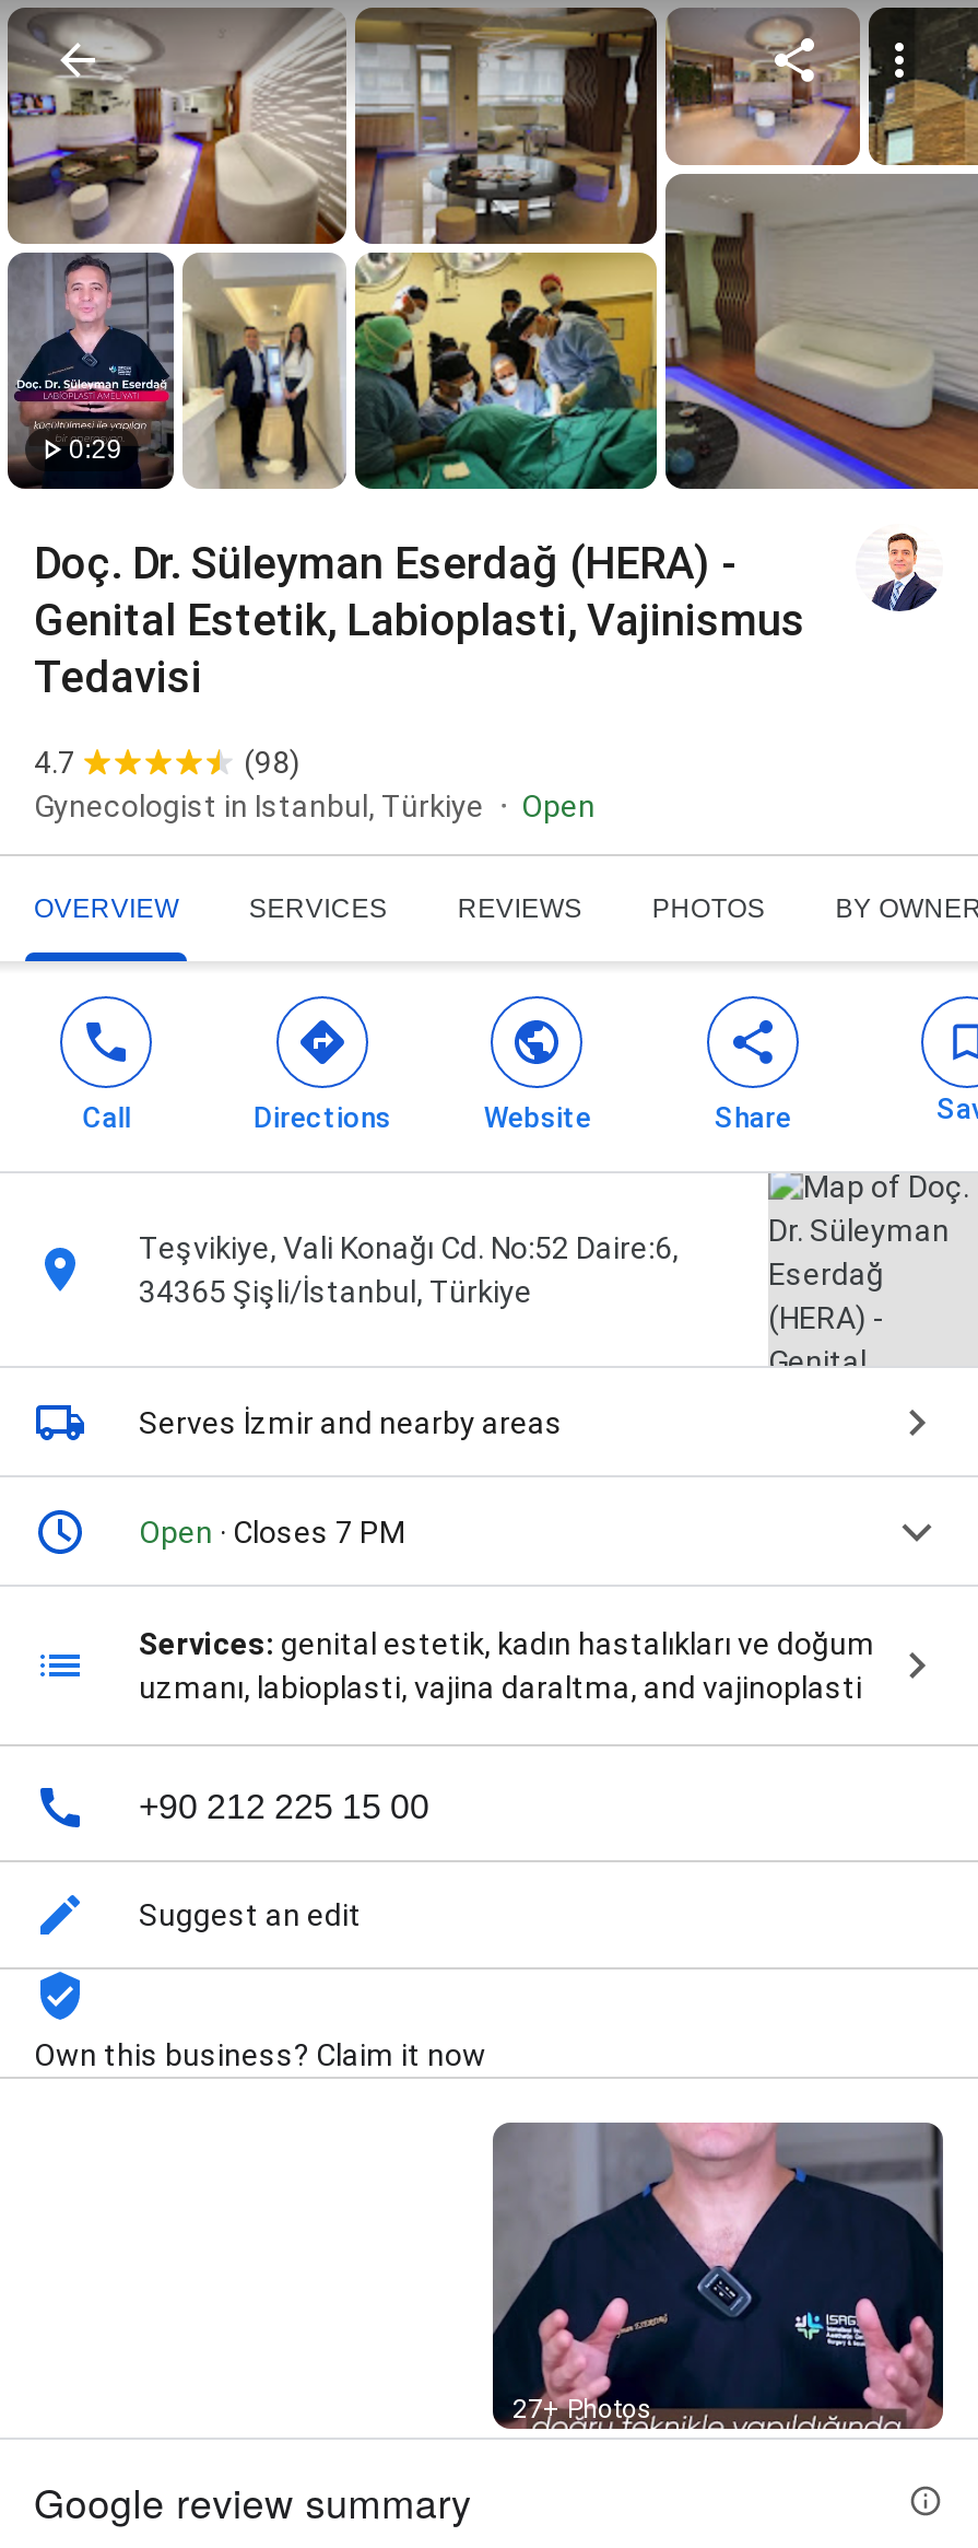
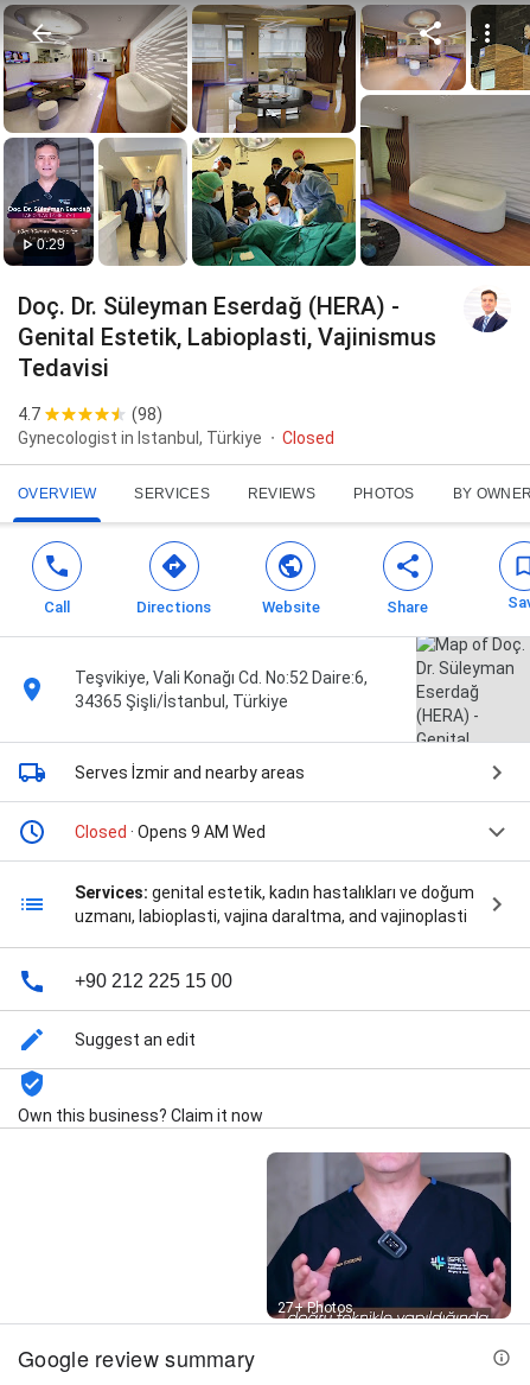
[521,789,596,824] Open -> [282,429,334,448] Closed
[139,1515,405,1550] Open · Closes 7 PM -> [75,823,266,842] Closed · Opens 9 AM Wed

